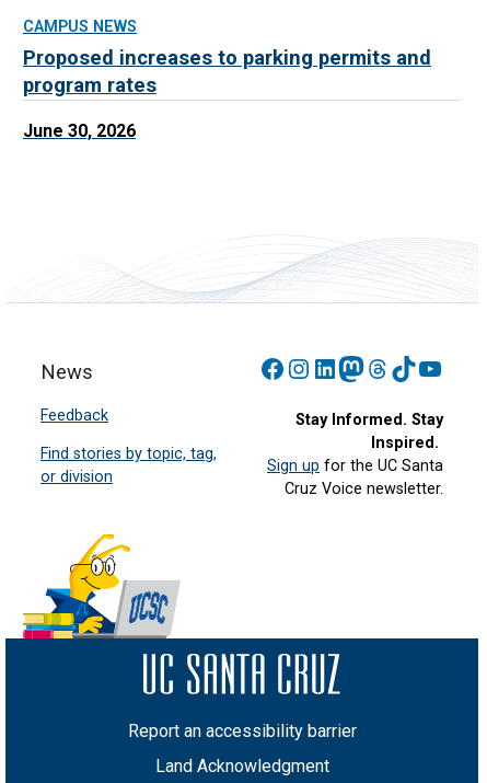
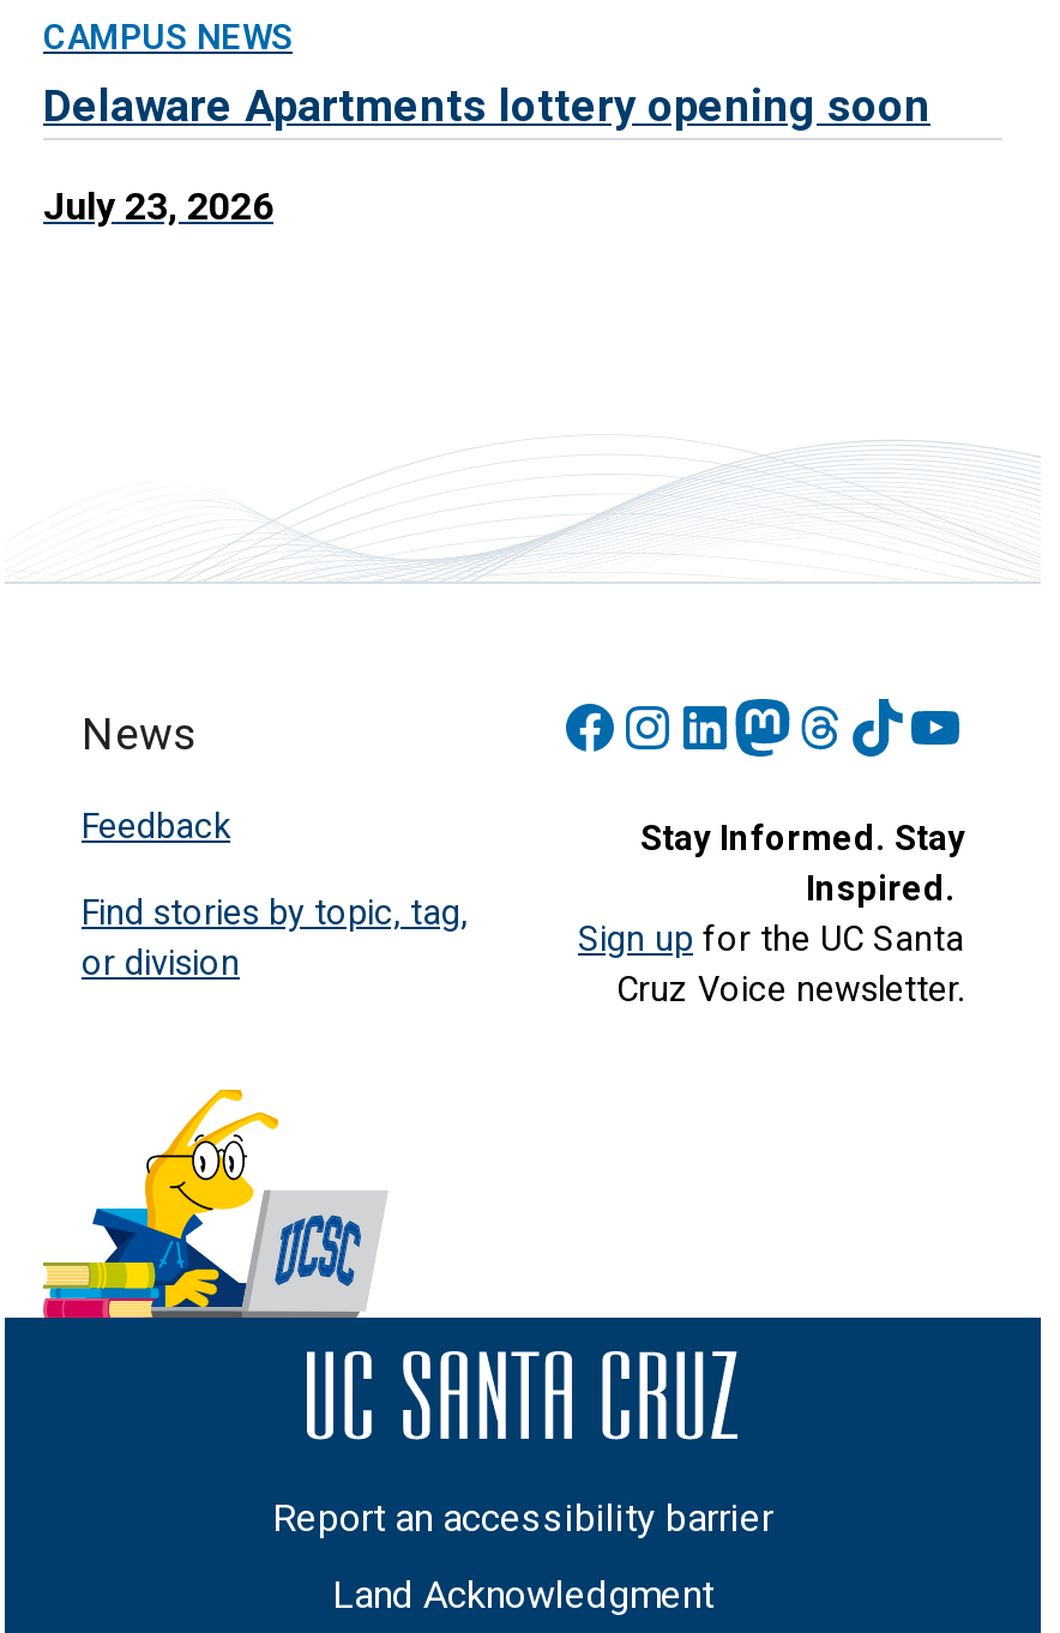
[23,46,431,97] Proposed increases to parking permits and | program rates -> [43,79,930,132] Delaware Apartments lottery opening soon
[23,120,136,141] June 30, 2026 -> [43,182,273,228] July 23, 2026

